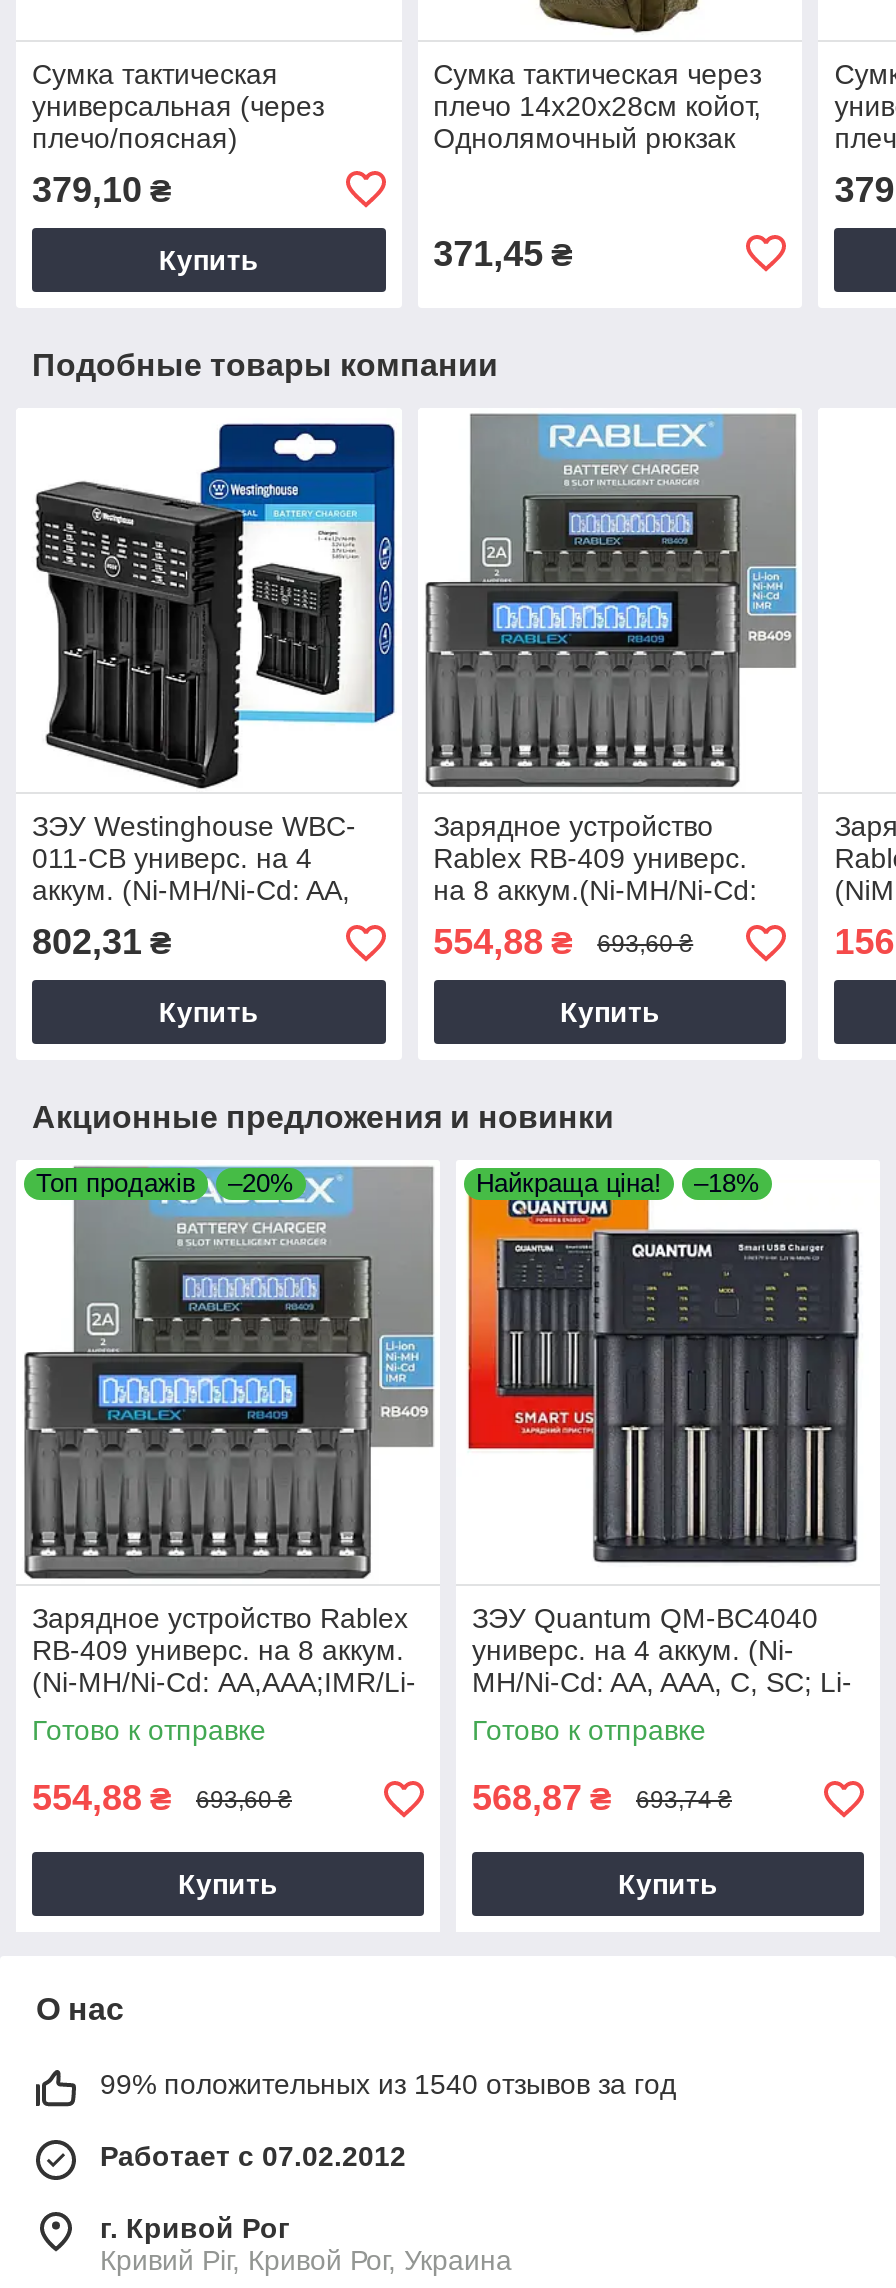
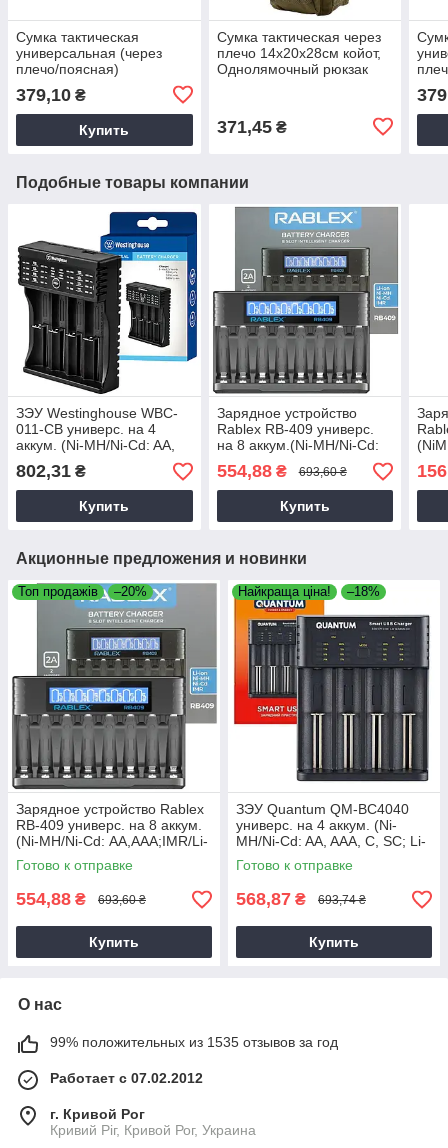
[100,2069,676,2101] 99% положительных из 1540 отзывов за год -> [50,1034,338,1050] 99% положительных из 1535 отзывов за год

